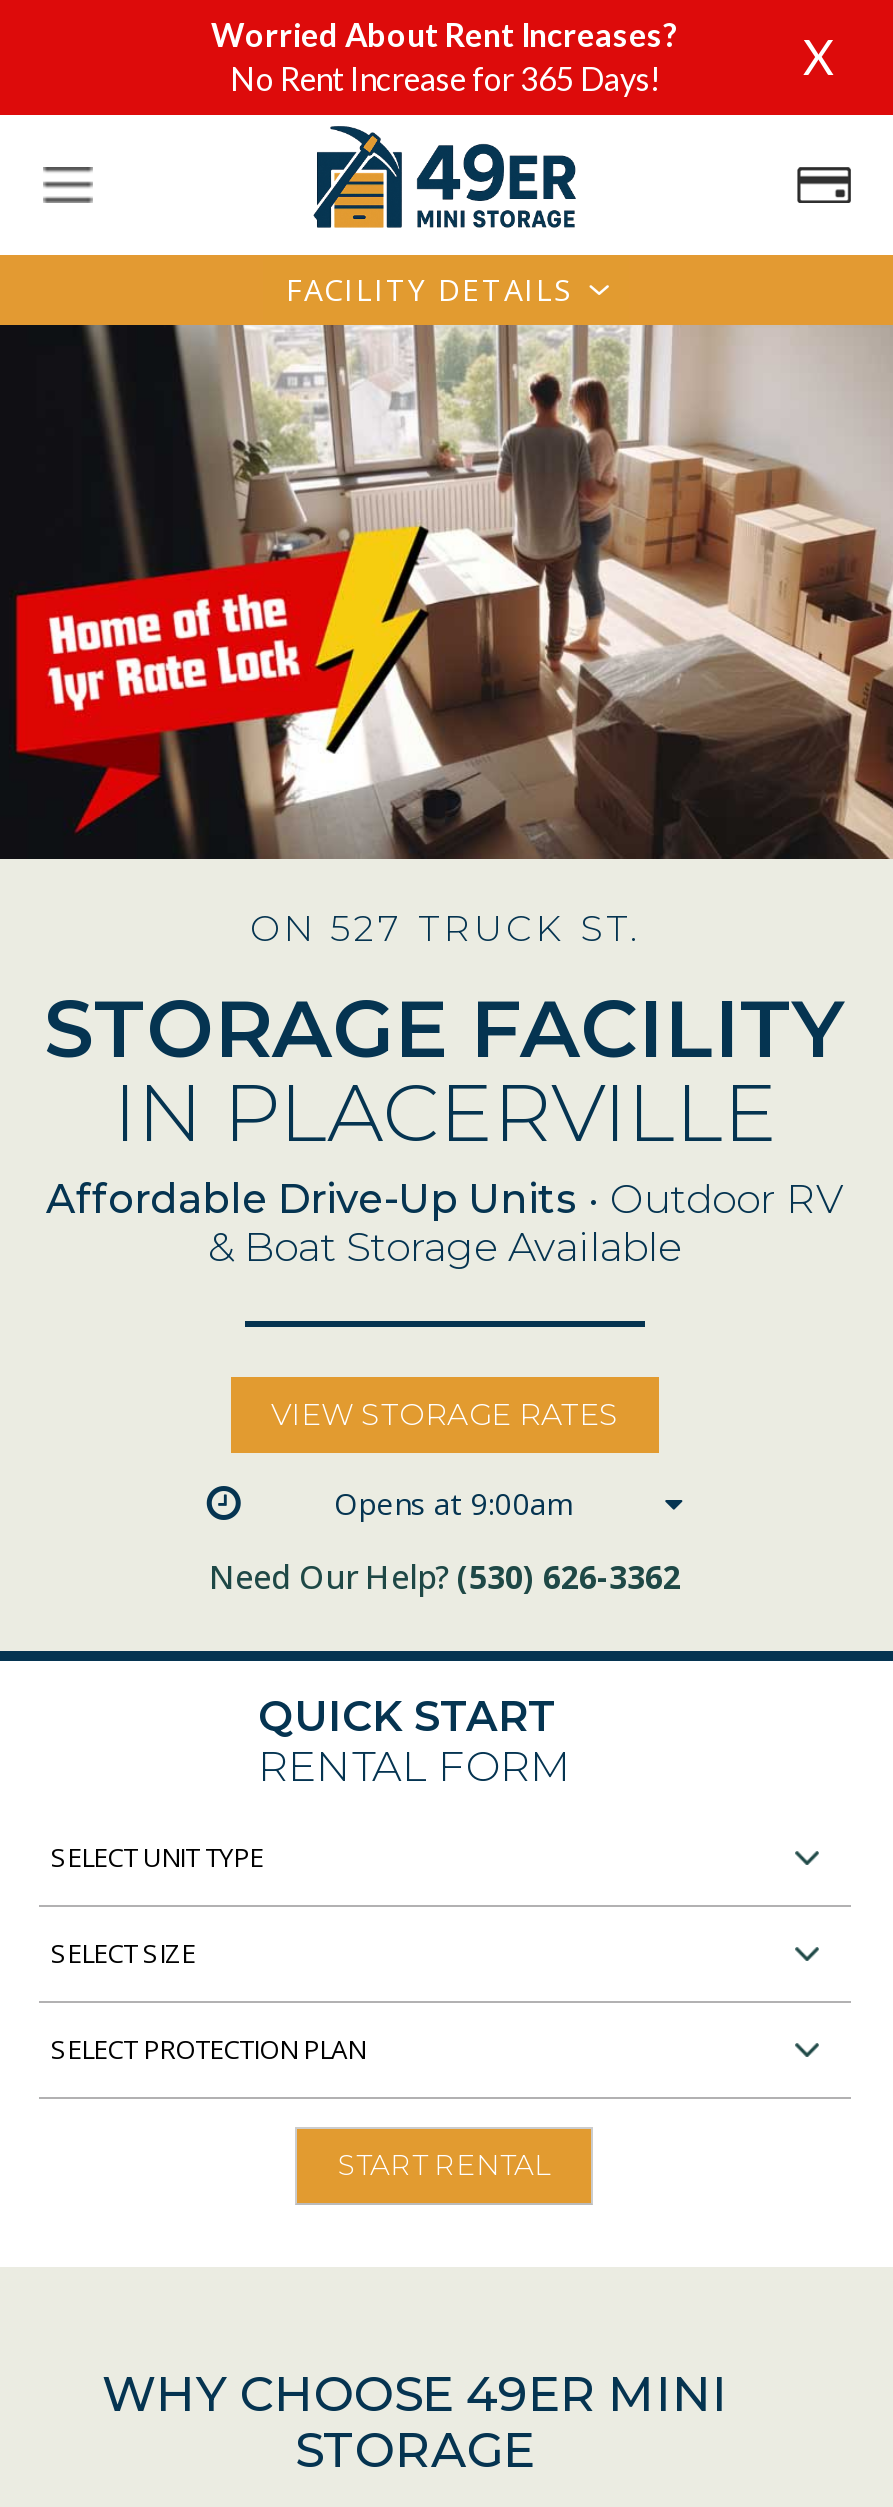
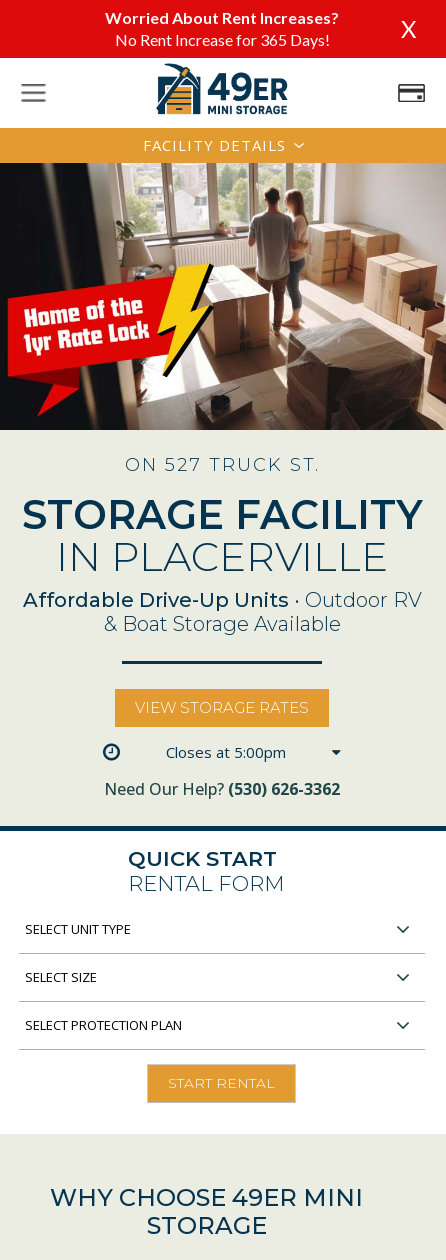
[334,1484,572,1524] Opens at 9:00am -> [166,742,286,762] Closes at 5:00pm

